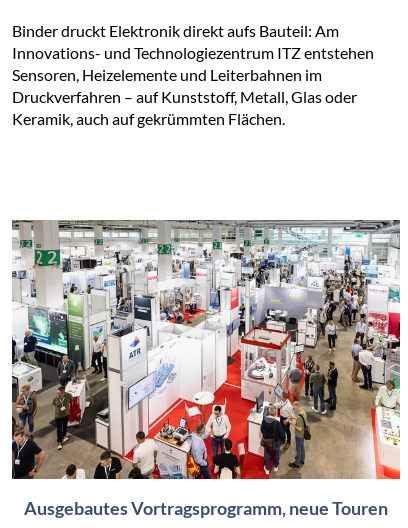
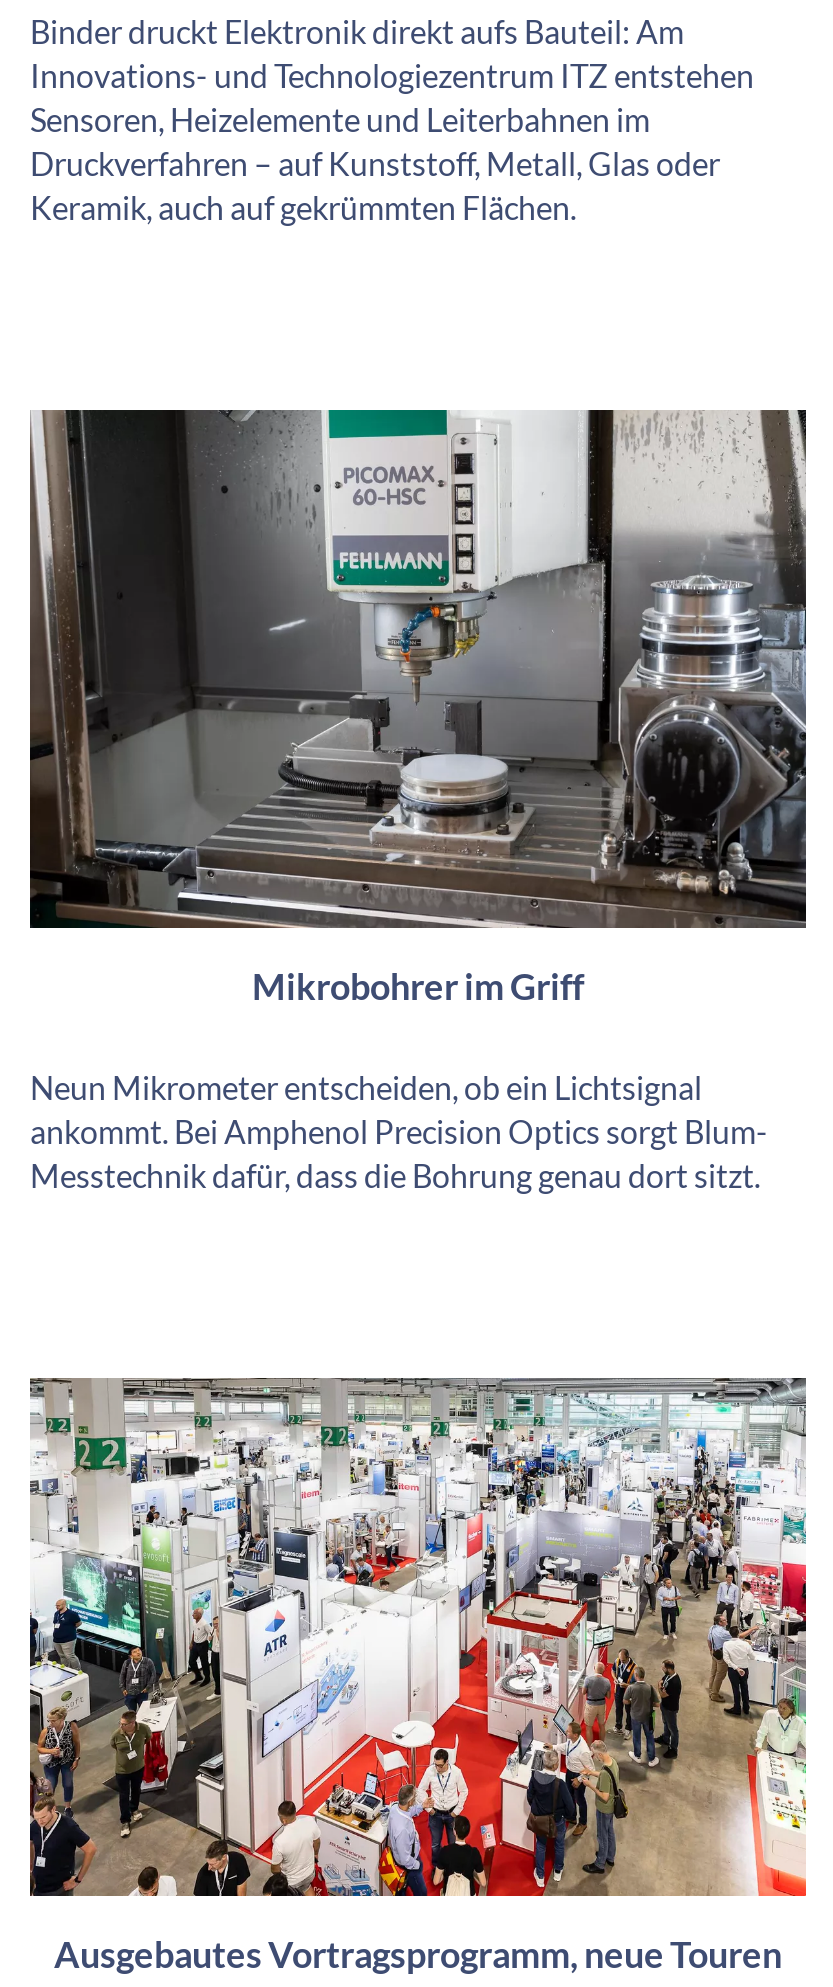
none -> [28,408,808,1194] [image] | Mikrobohrer im Griff | Neun Mikrometer entscheiden, ob ein Lichtsignal | ankommt. Bei Amphenol Precision Optics sorgt Blum- | Messtechnik dafür, dass die Bohrung genau dort sitzt.

